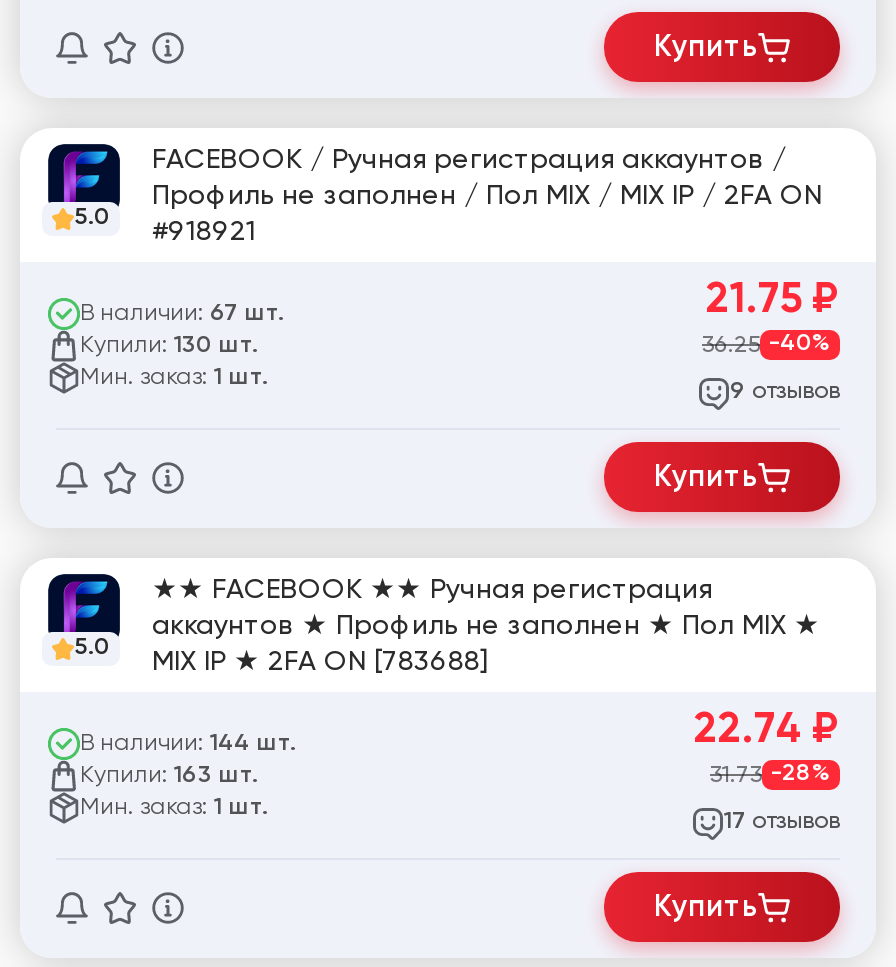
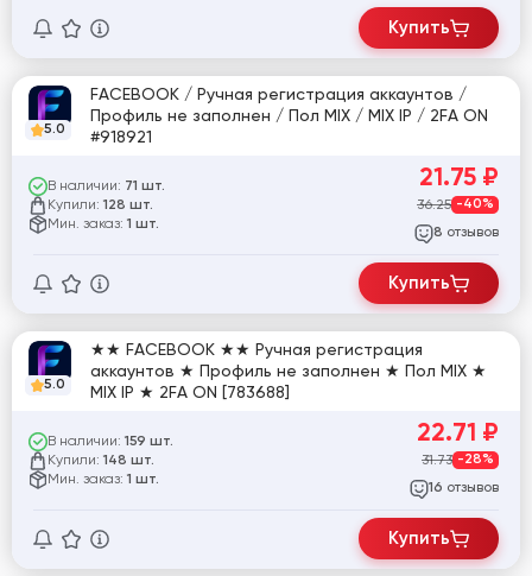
[80,299,284,327] В наличии: 67 шт. -> [47,177,165,194] В наличии: 71 шт.
[80,331,258,359] Купили: 130 шт. -> [47,196,153,213] Купили: 128 шт.
[730,376,840,404] 9 отзывов -> [433,223,499,240] 8 отзывов
[694,702,840,754] 22.74 ₽ -> [417,417,499,447] 22.71 ₽
[80,729,296,757] В наличии: 144 шт. -> [47,433,173,449] В наличии: 159 шт.
[80,761,258,789] Купили: 163 шт. -> [47,452,154,468] Купили: 148 шт.
[724,806,840,834] 17 отзывов -> [429,478,499,495] 16 отзывов

